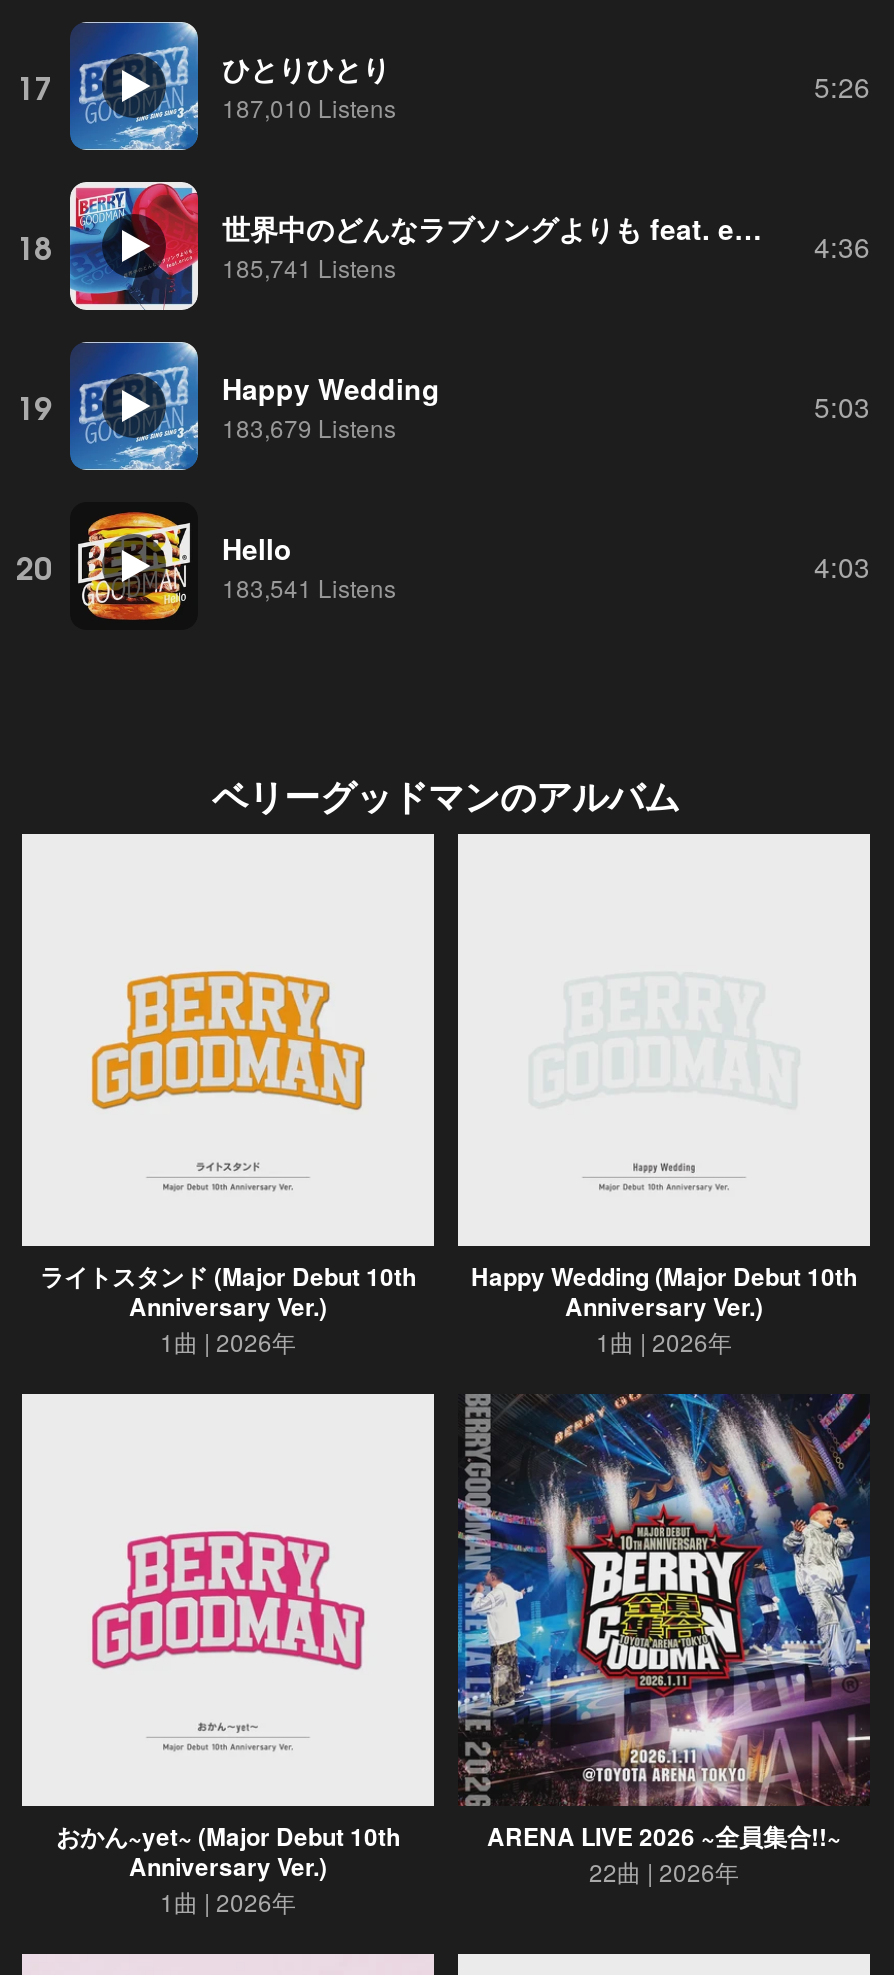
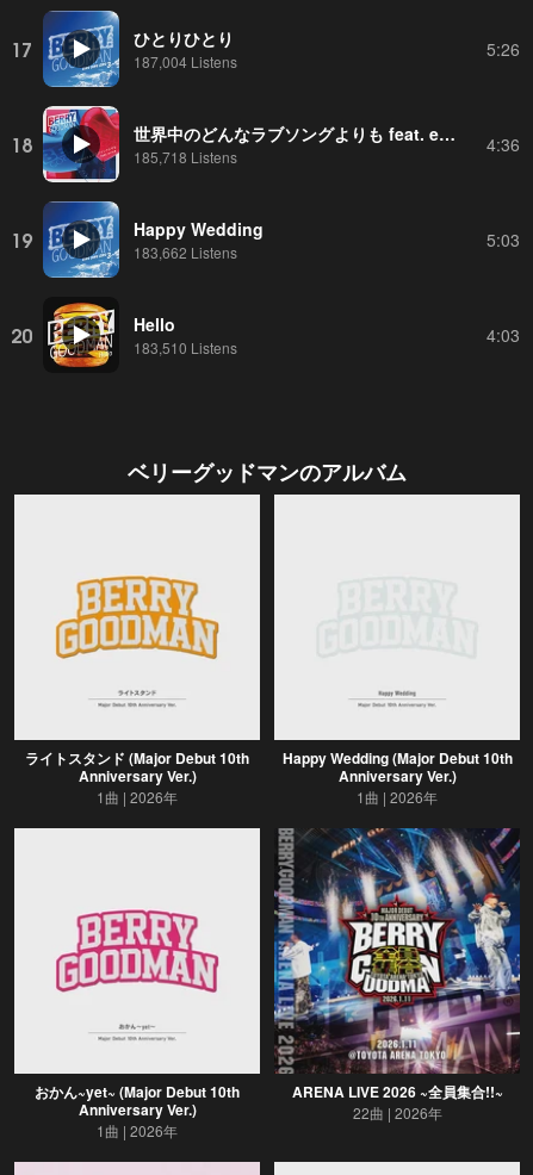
[222,89,396,123] 187,010 Listens -> [134,51,237,71] 187,004 Listens
[222,249,396,283] 185,741 Listens -> [134,146,237,166] 185,718 Listens
[222,409,396,443] 183,679 Listens -> [134,241,237,262] 183,662 Listens
[222,569,396,603] 183,541 Listens -> [134,337,237,357] 183,510 Listens

